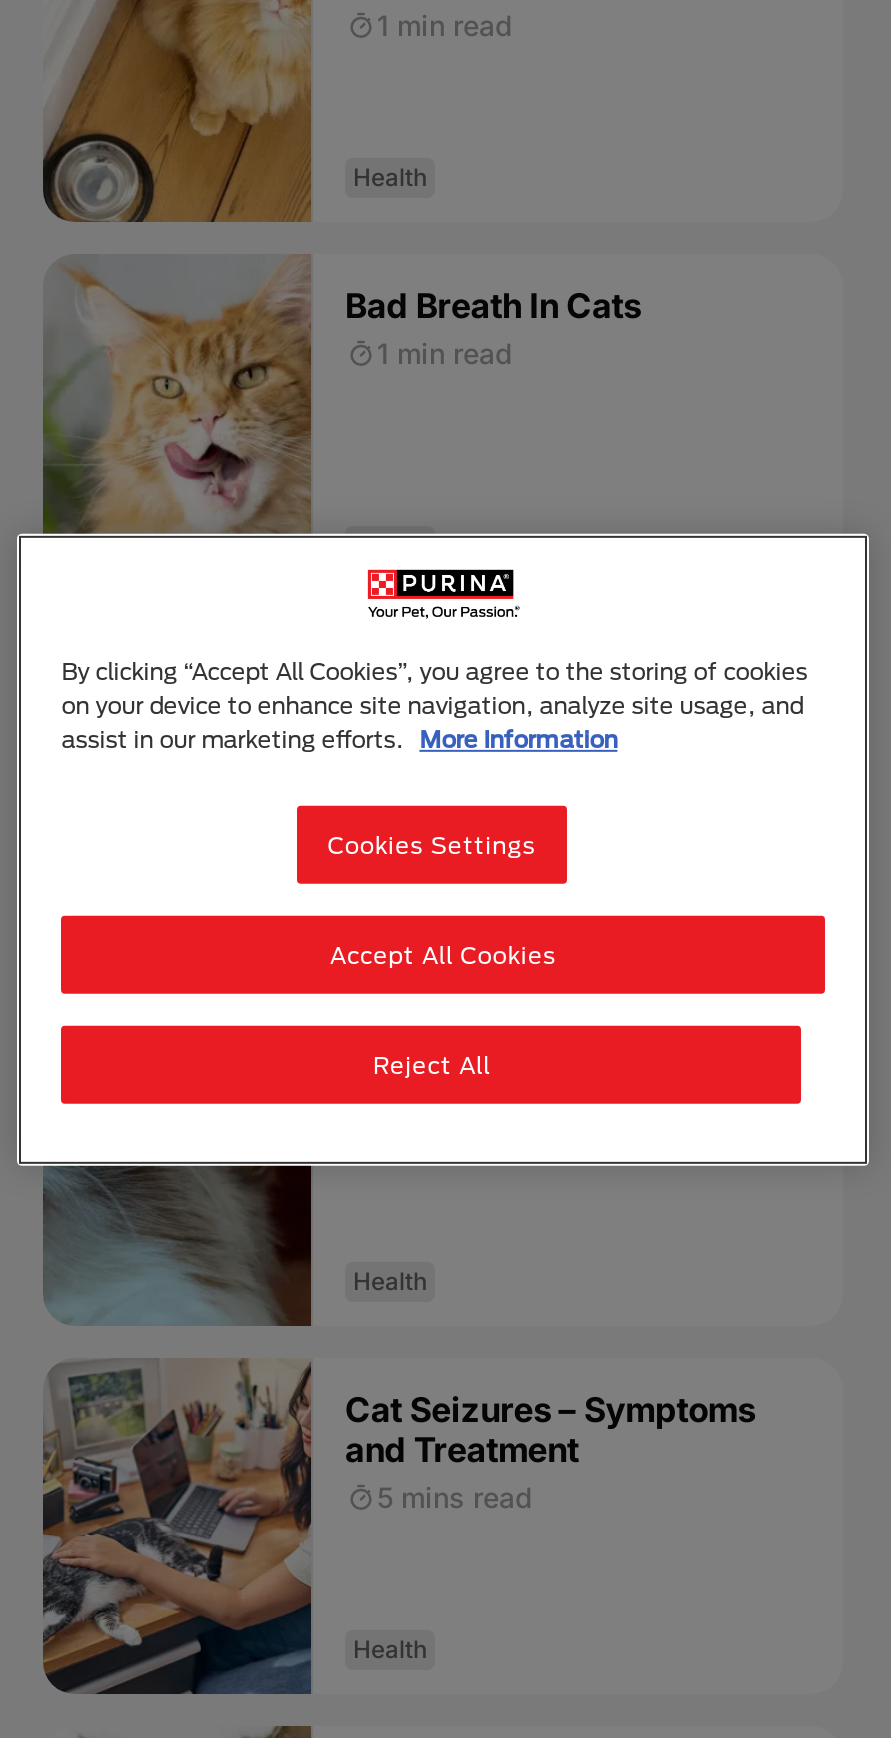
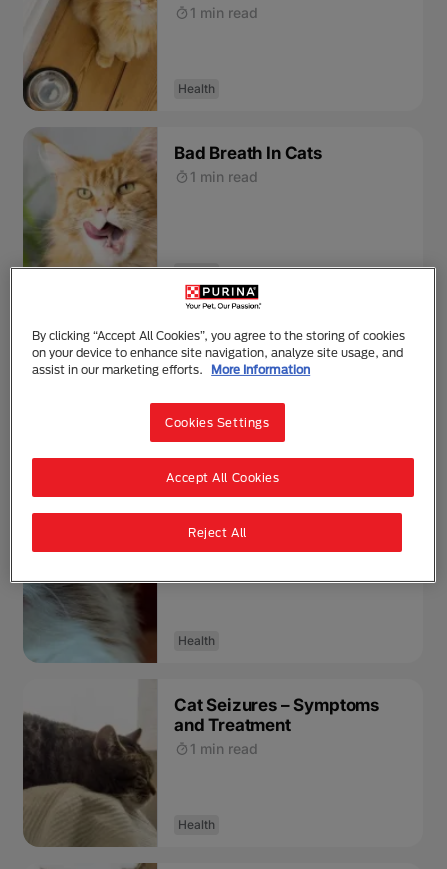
[43,1358,533,1694] [image] | 5 mins read -> [22,680,258,846] [image] | 1 min read

